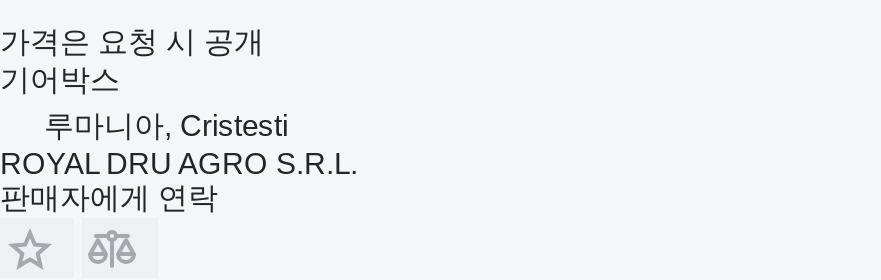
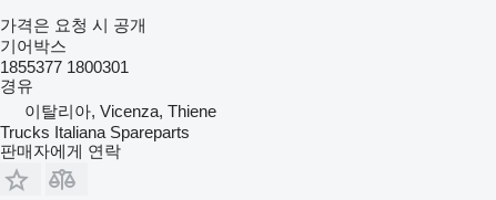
[0,108,358,180] 루마니아, Cristesti | ROYAL DRU AGRO S.R.L. -> [0,57,216,141] 1855377 1800301 | 경유 | 이탈리아, Vicenza, Thiene | Trucks Italiana Spareparts

